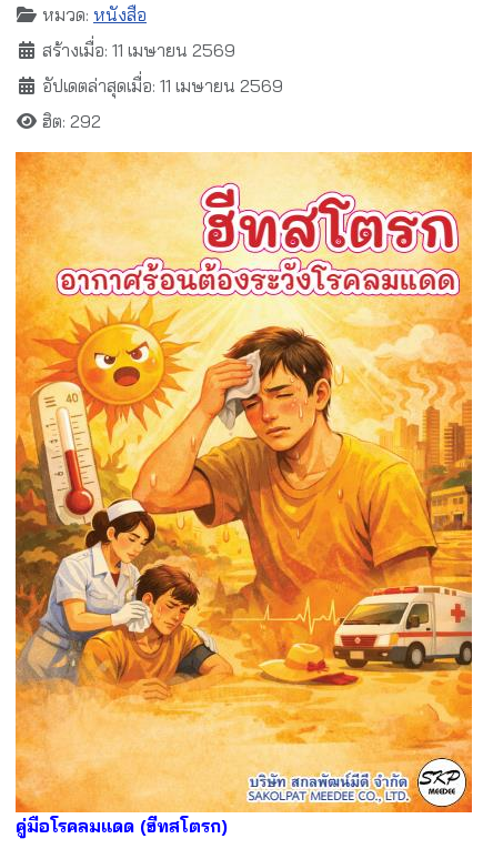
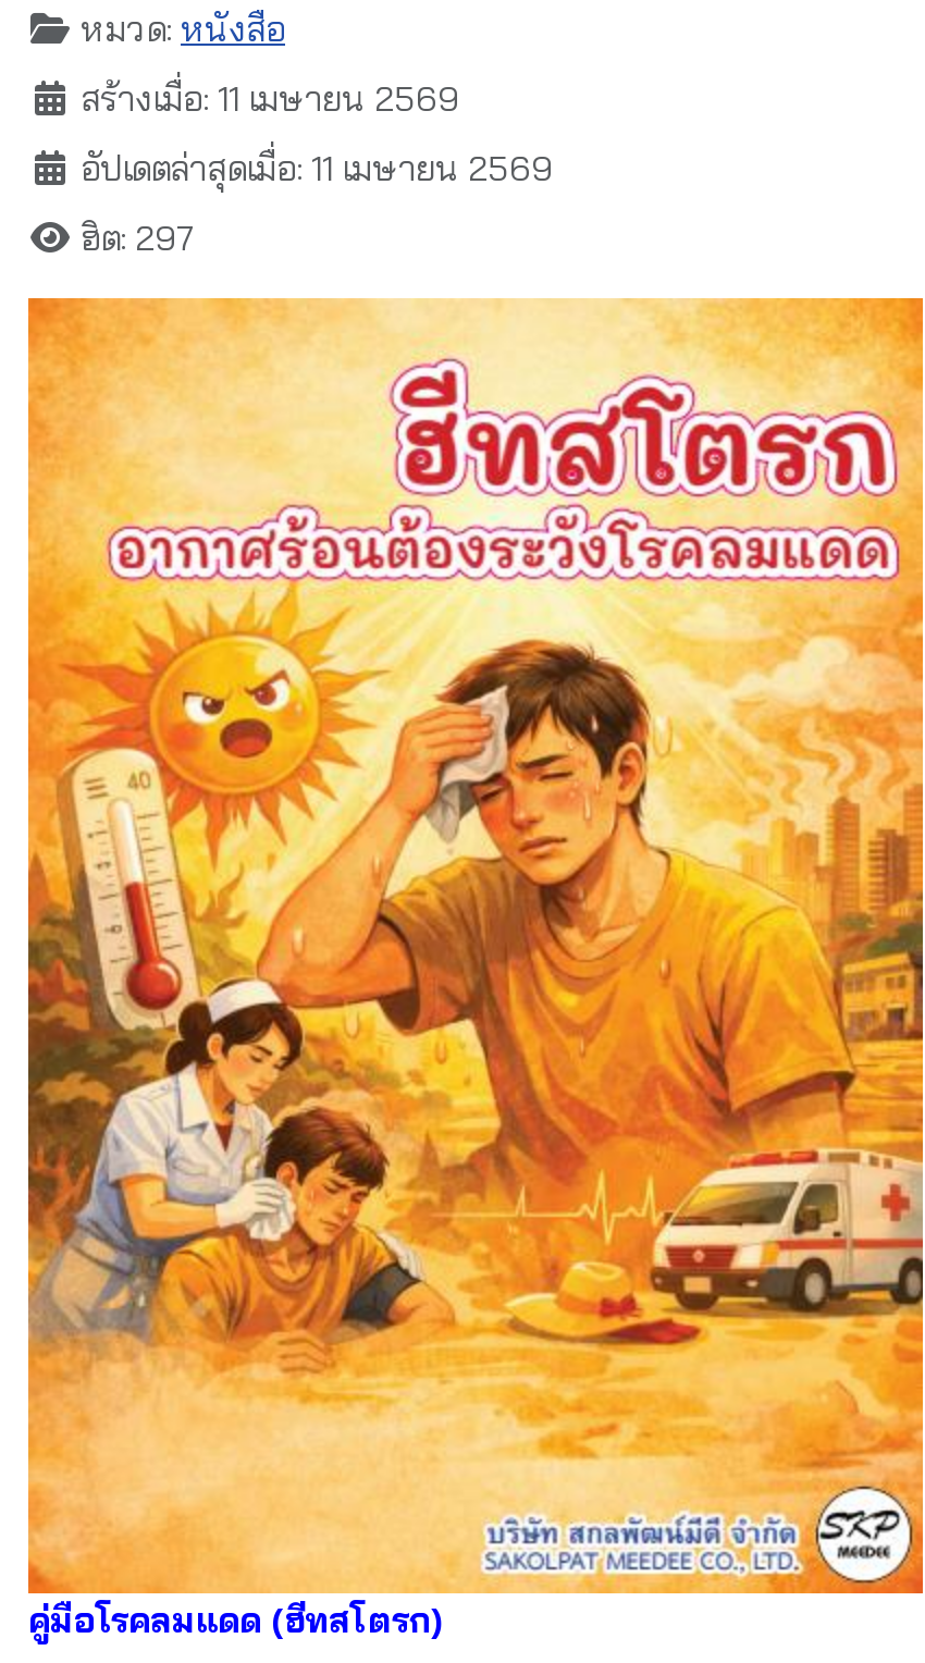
[42,110,101,132] ฮิต: 292 -> [81,216,196,259] ฮิต: 297

